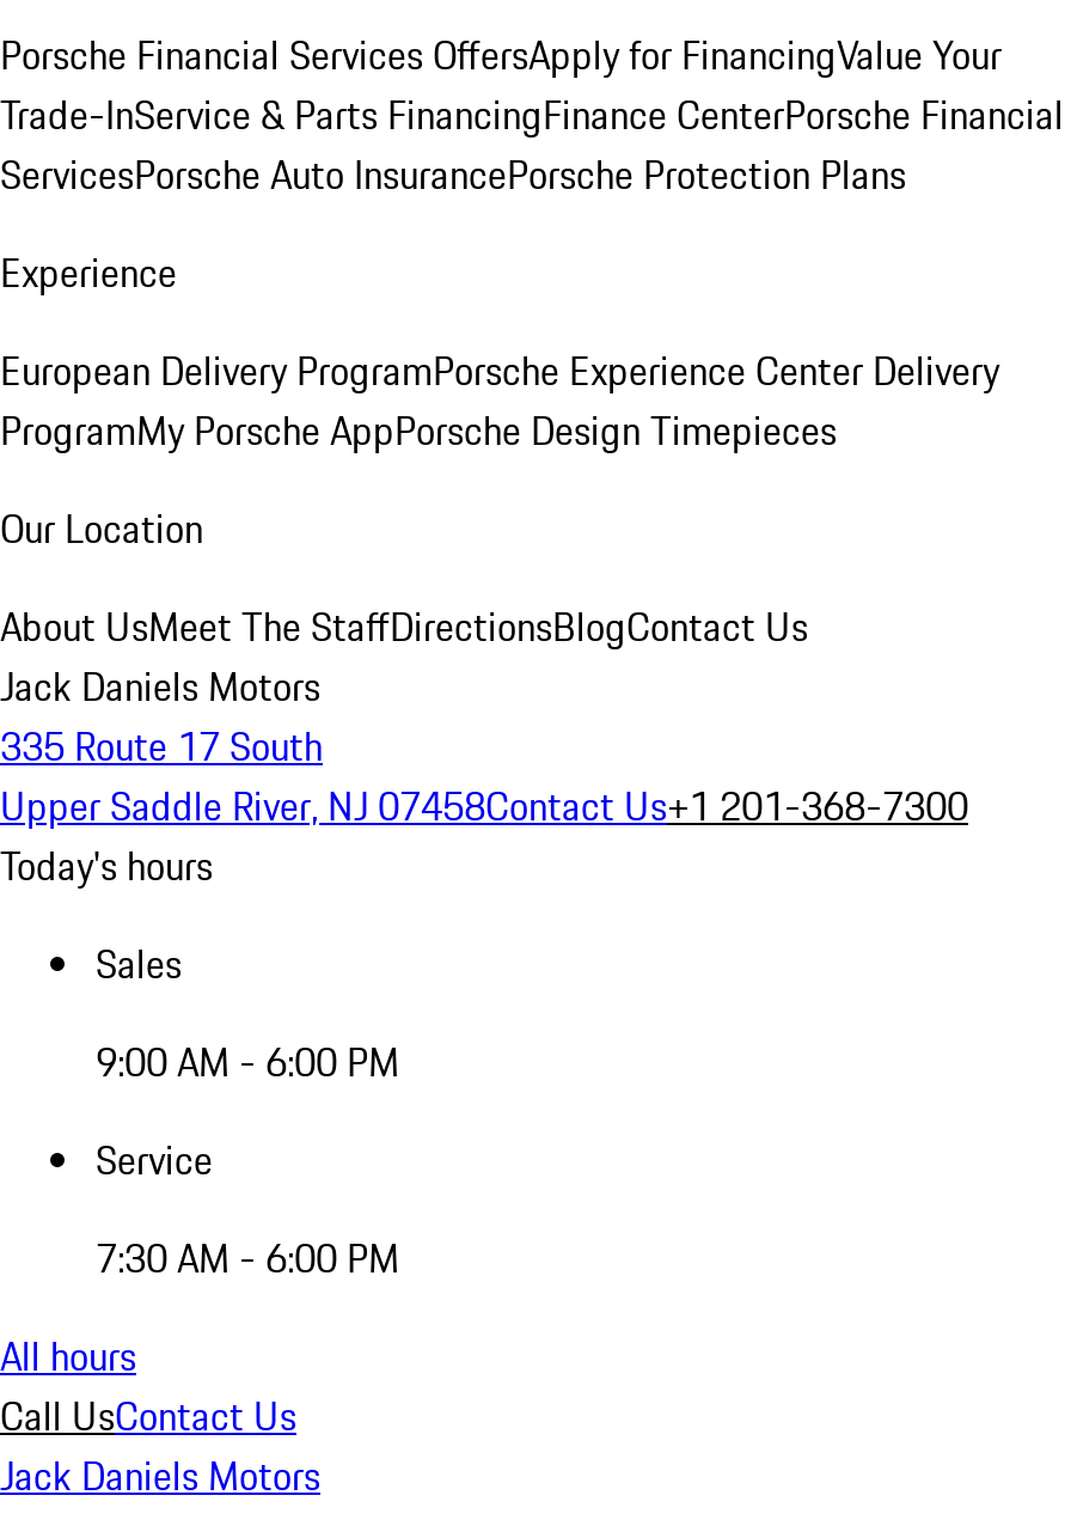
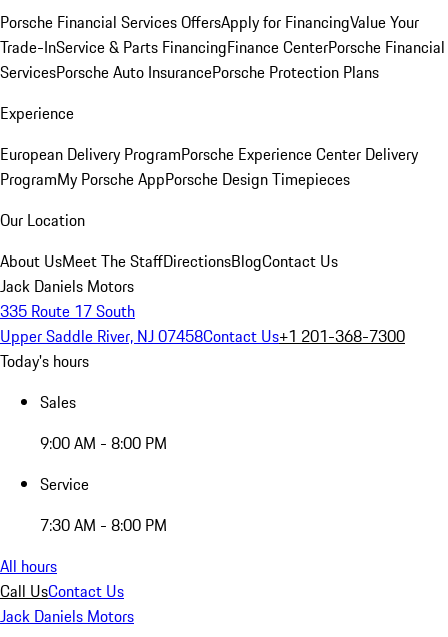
[96,1033,399,1091] 9:00 AM - 6:00 PM -> [40,431,167,455] 9:00 AM - 8:00 PM
[96,1229,399,1287] 7:30 AM - 6:00 PM -> [40,513,167,537] 7:30 AM - 8:00 PM

